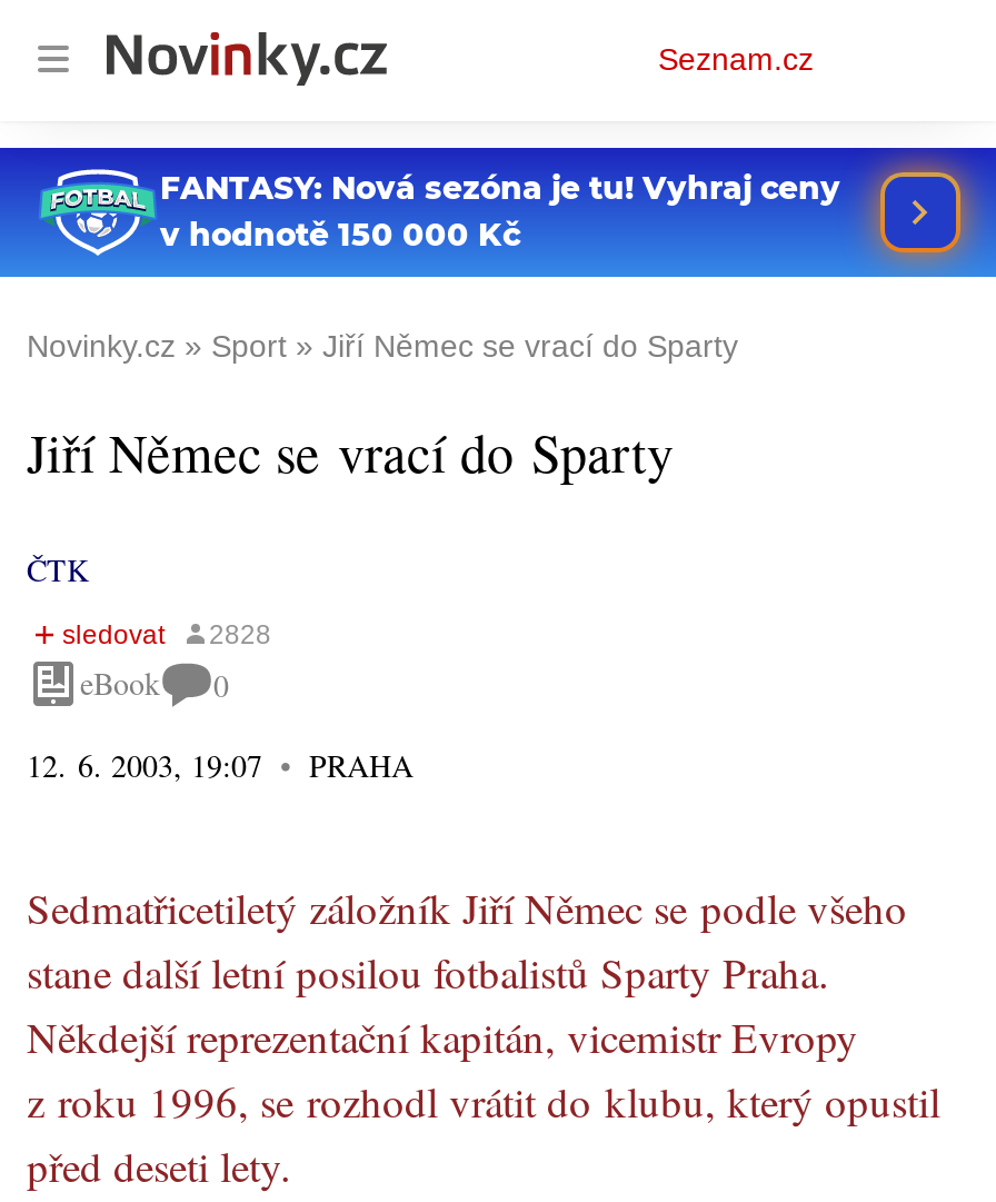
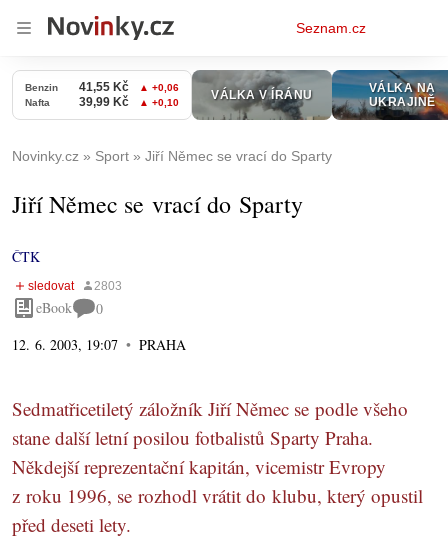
[7,146,989,279] [image] -> [3,68,445,125] [image]

